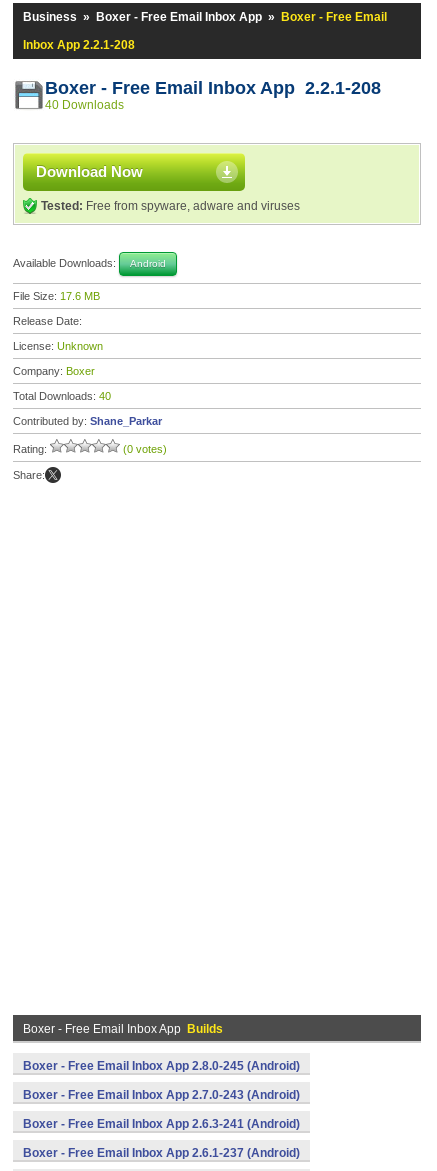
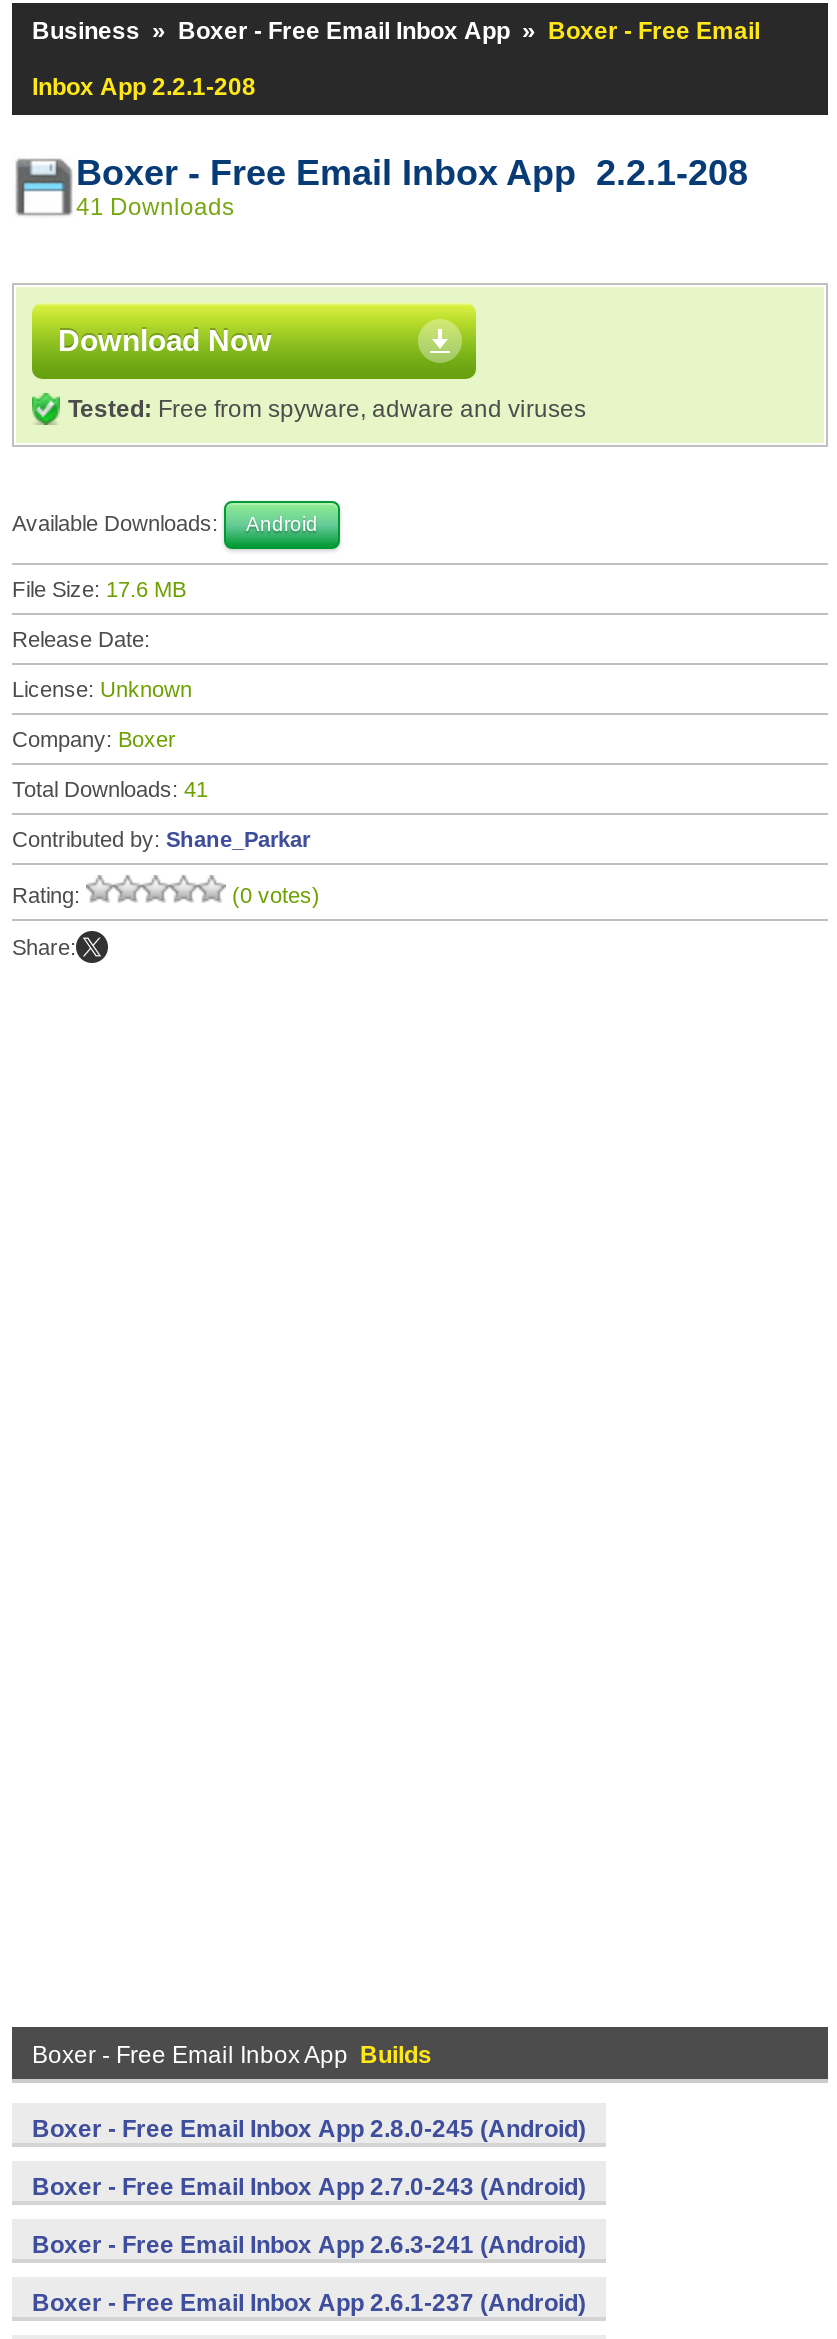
[45,98,124,112] 40 Downloads -> [76,193,234,221] 41 Downloads
[13,390,111,402] Total Downloads: 40 -> [12,777,208,801] Total Downloads: 41

